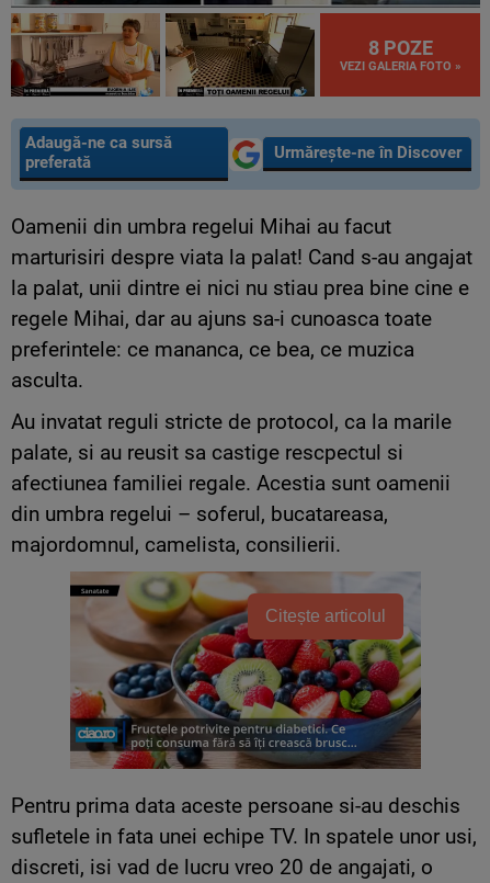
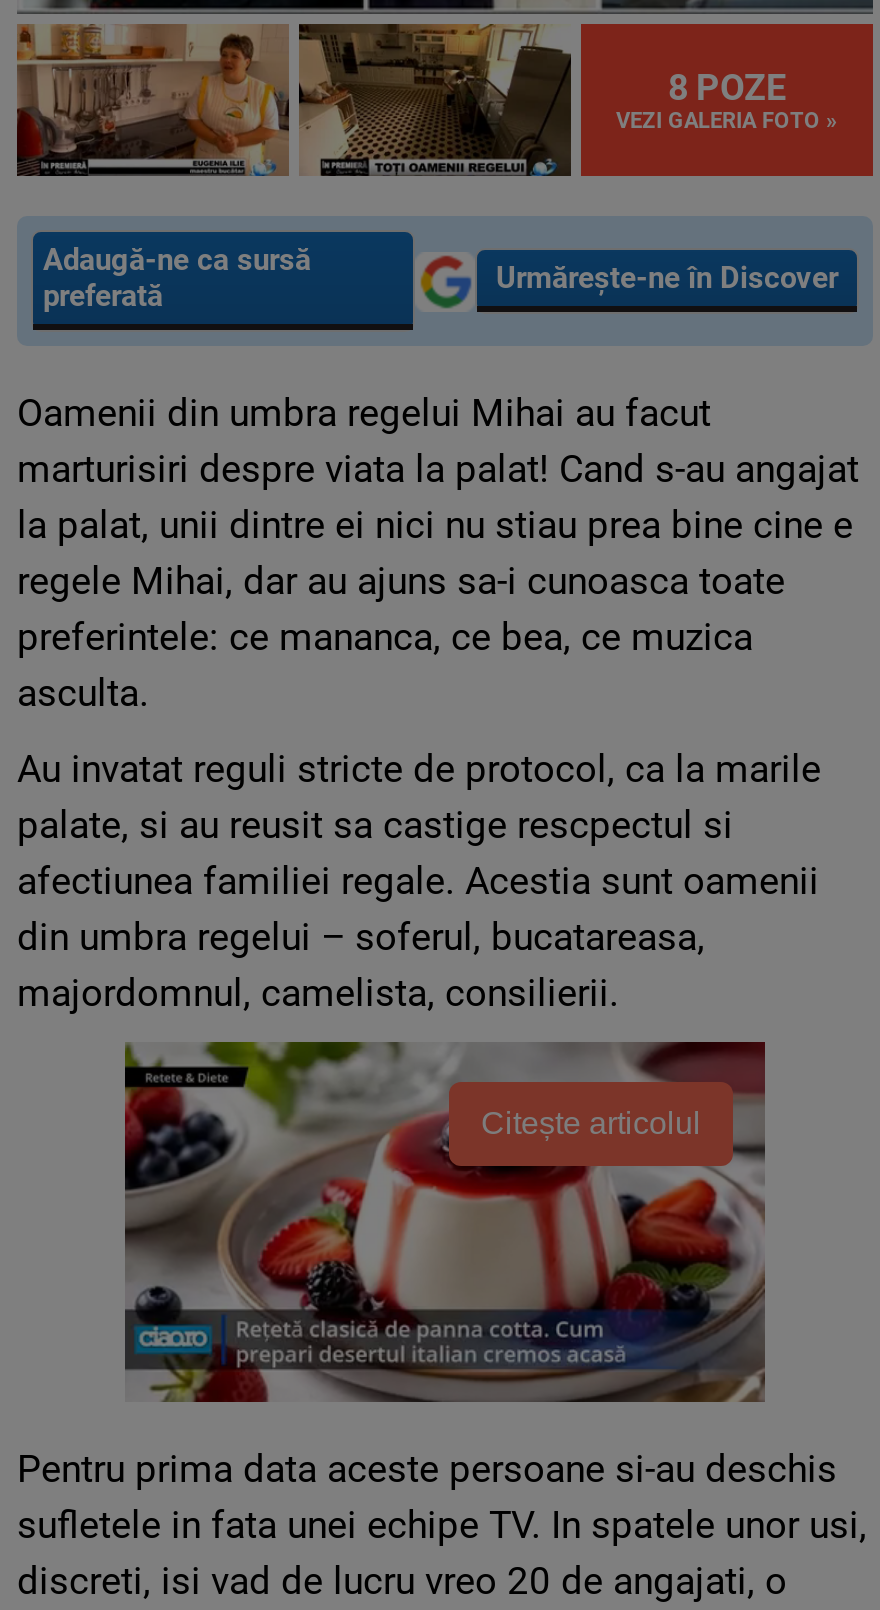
[70,570,422,770] [image] -> [123,1040,767,1404] [image]

